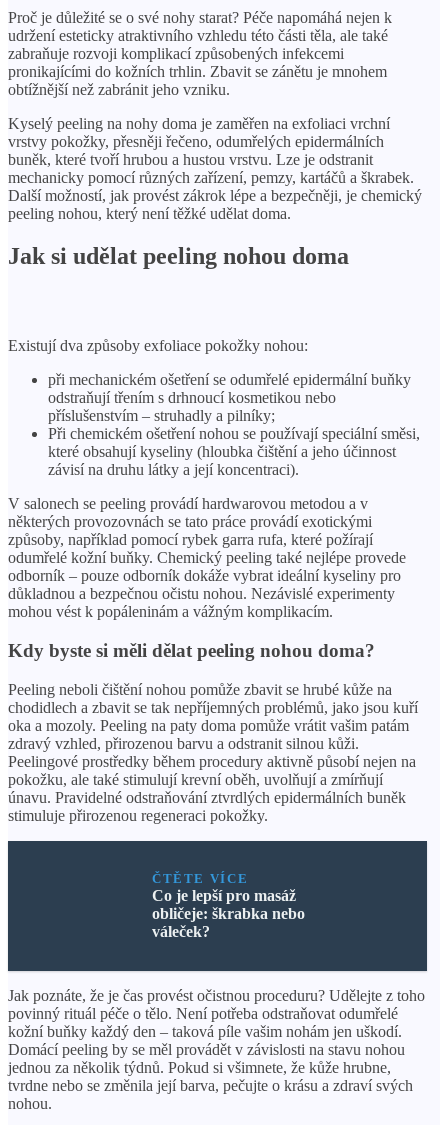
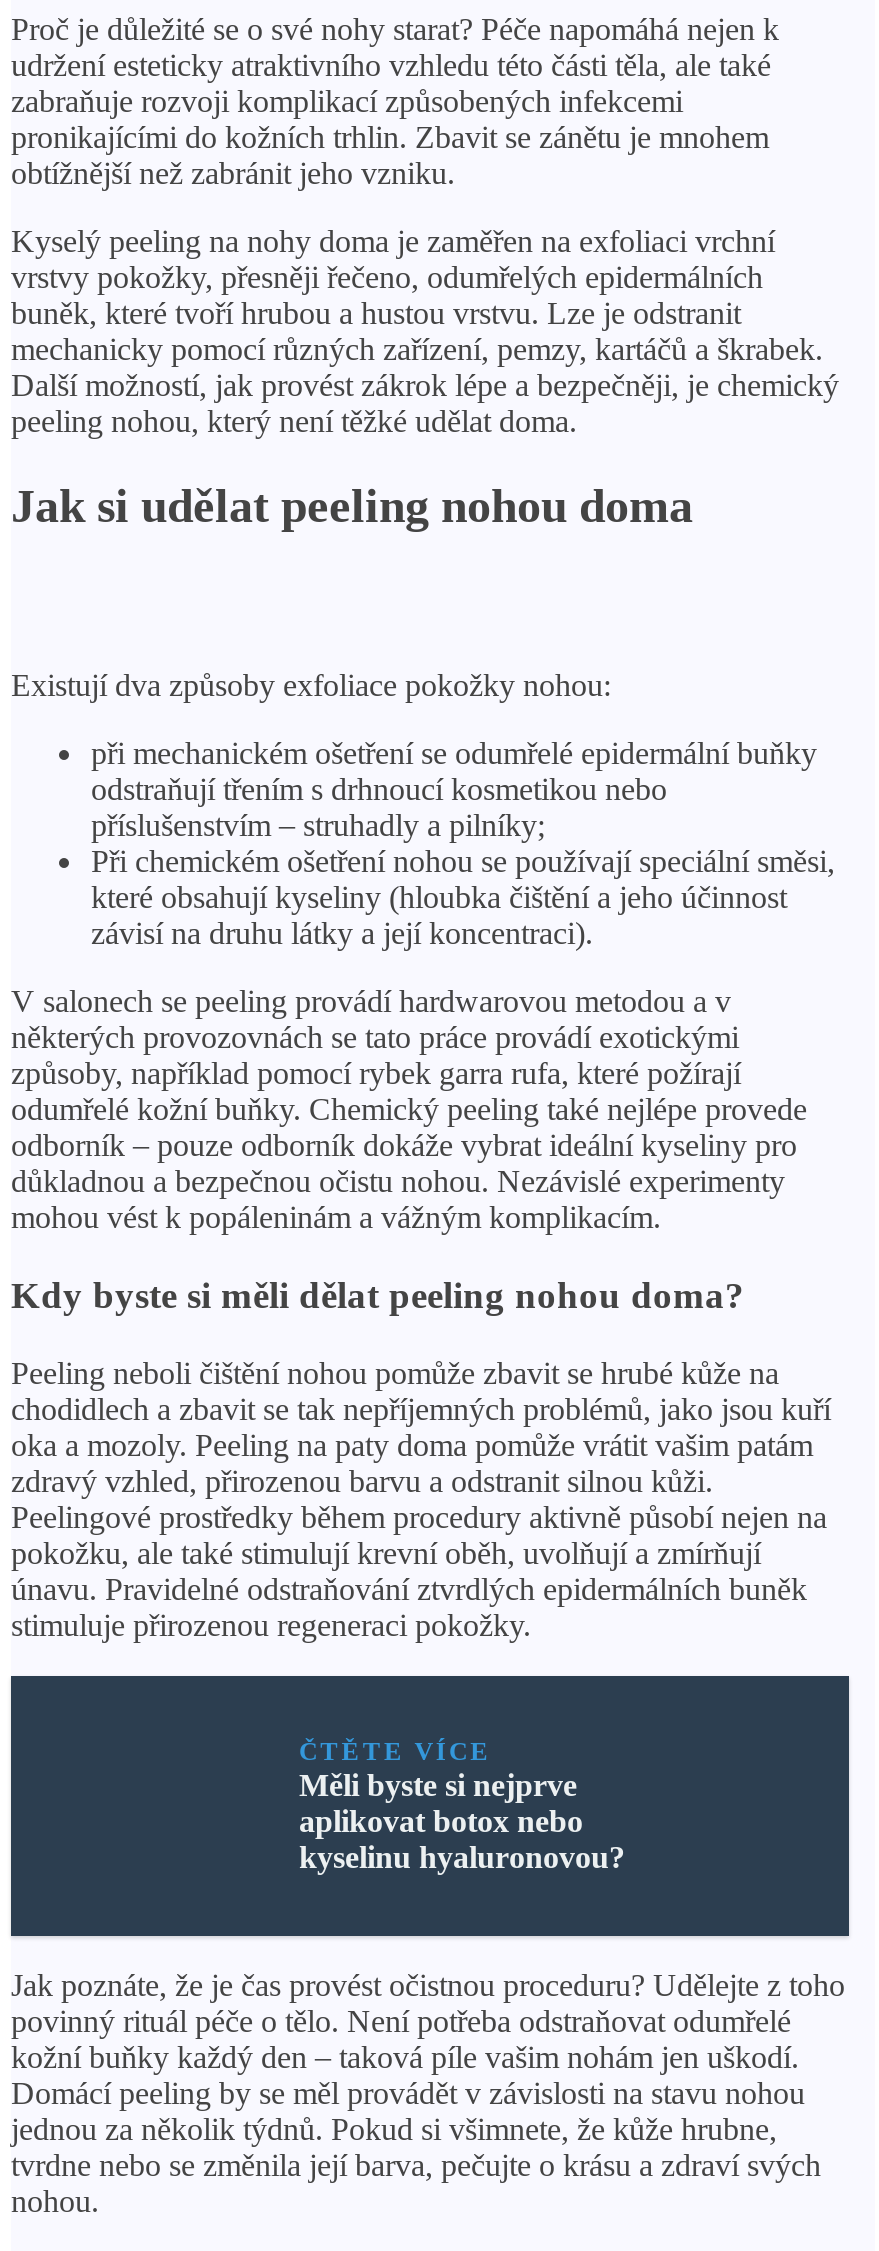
[152,886,305,939] Co je lepší pro masáž | obličeje: škrabka nebo | váleček? -> [299,1767,625,1873] Měli byste si nejprve | aplikovat botox nebo | kyselinu hyaluronovou?

